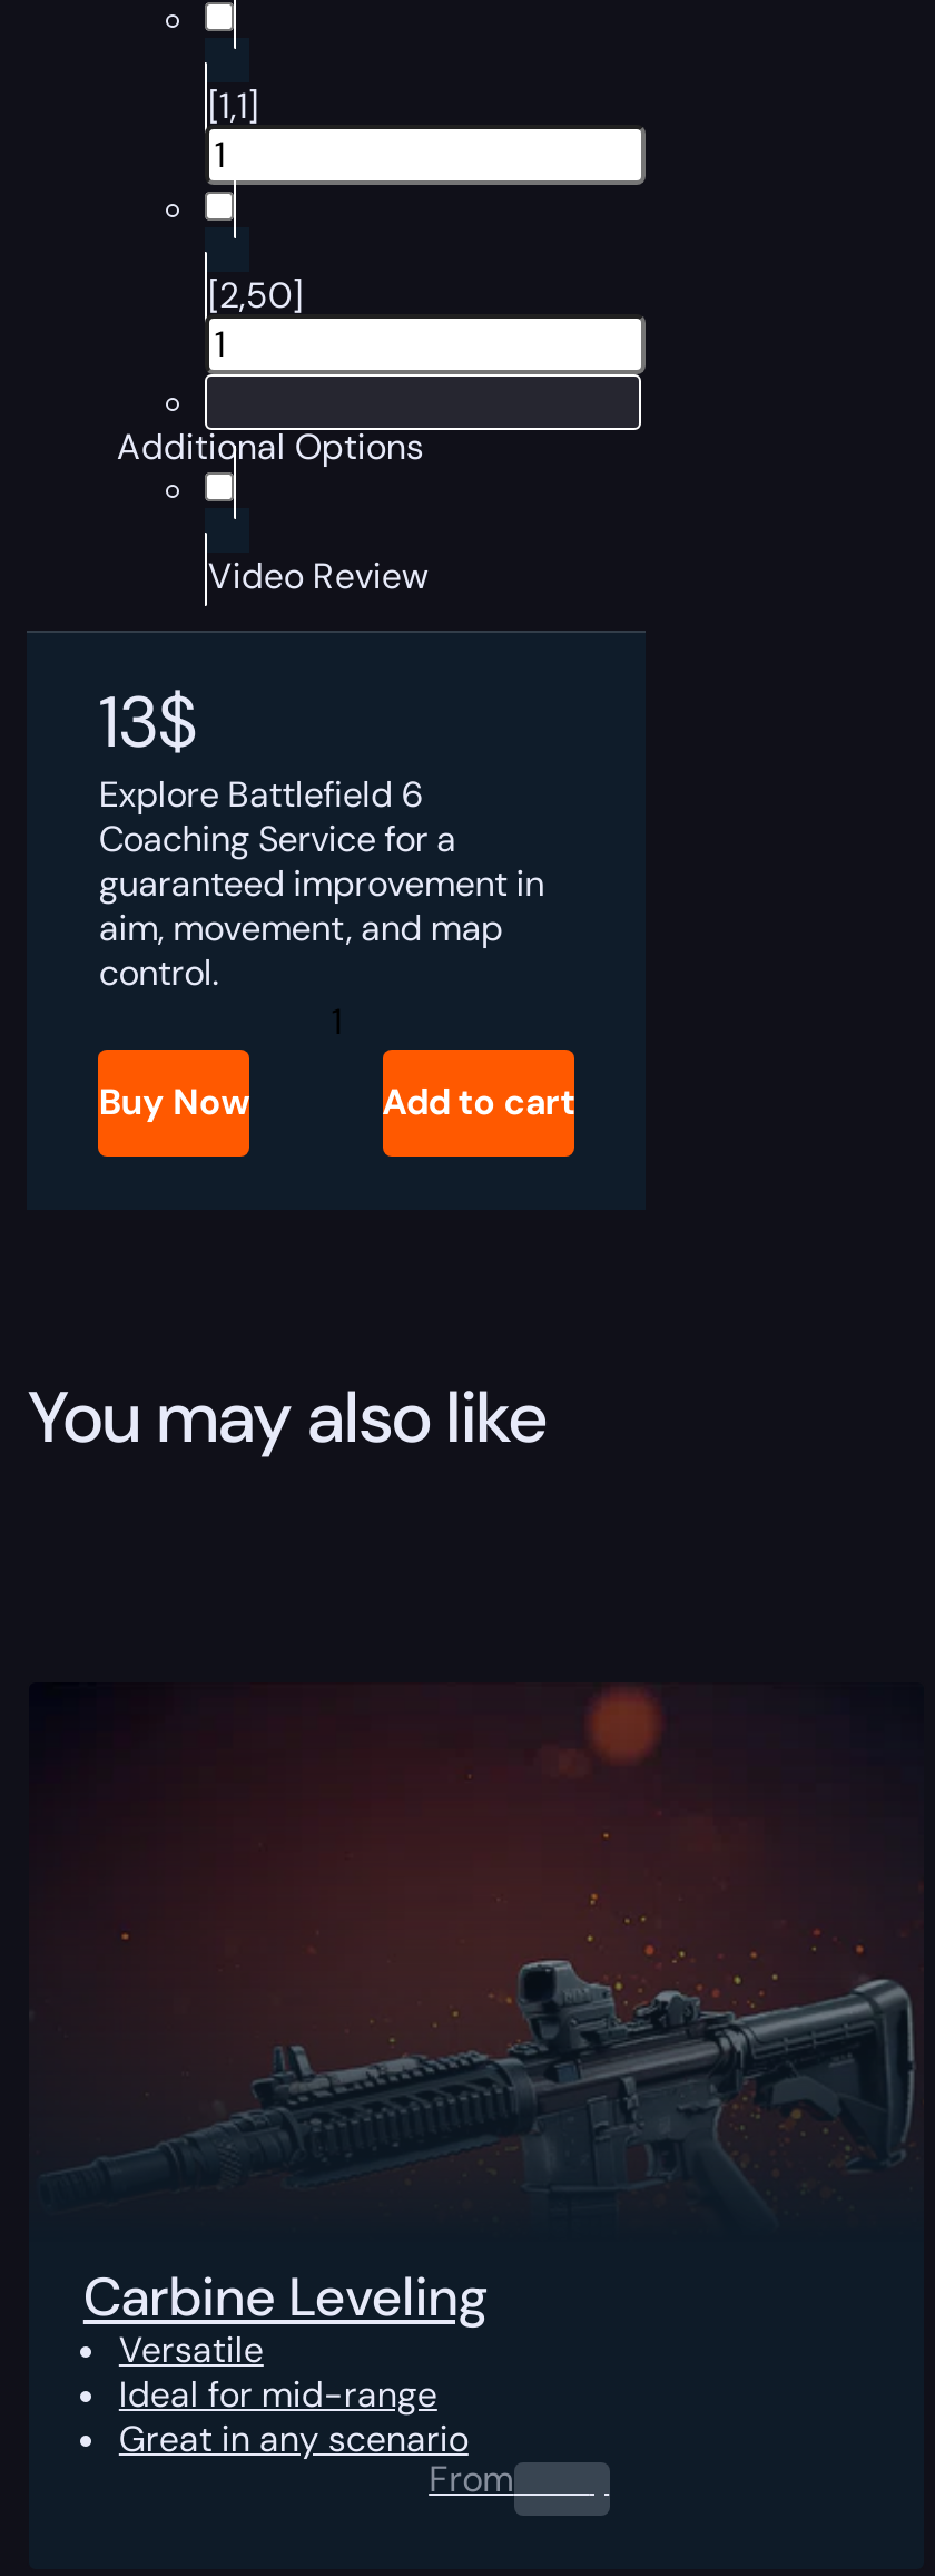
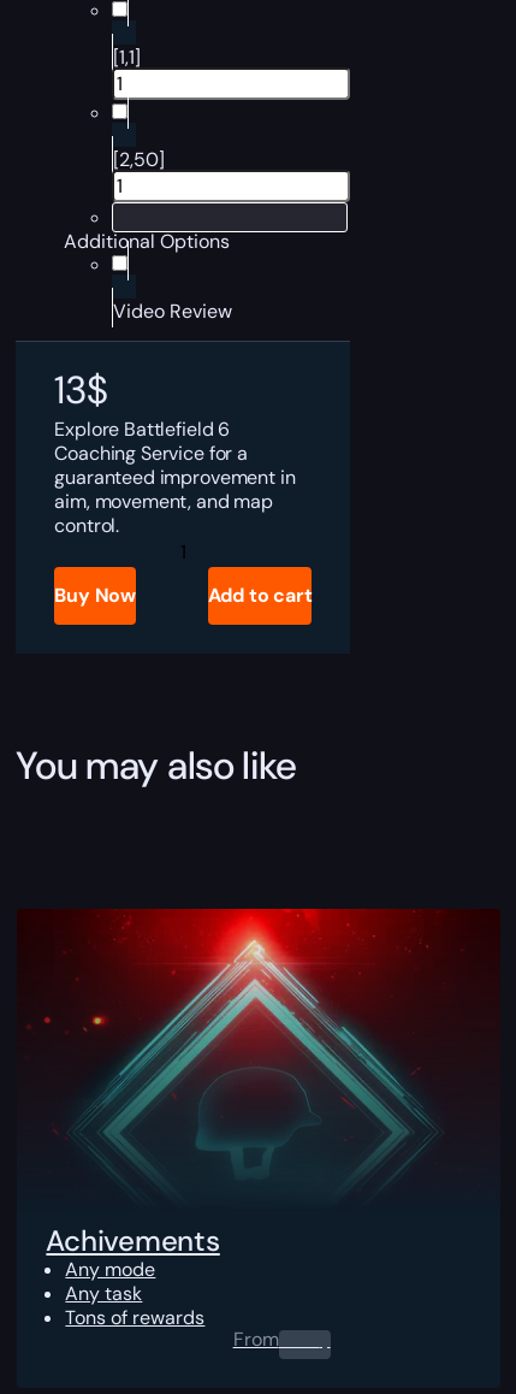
[33,1682,915,2166] [image] -> [19,908,494,1170] [image]
[83,2261,489,2461] Carbine Leveling | Versatile | Ideal for mid-range | Great in any scenario -> [46,1221,220,1330] Achivements | Any mode | Any task | Tons of rewards

